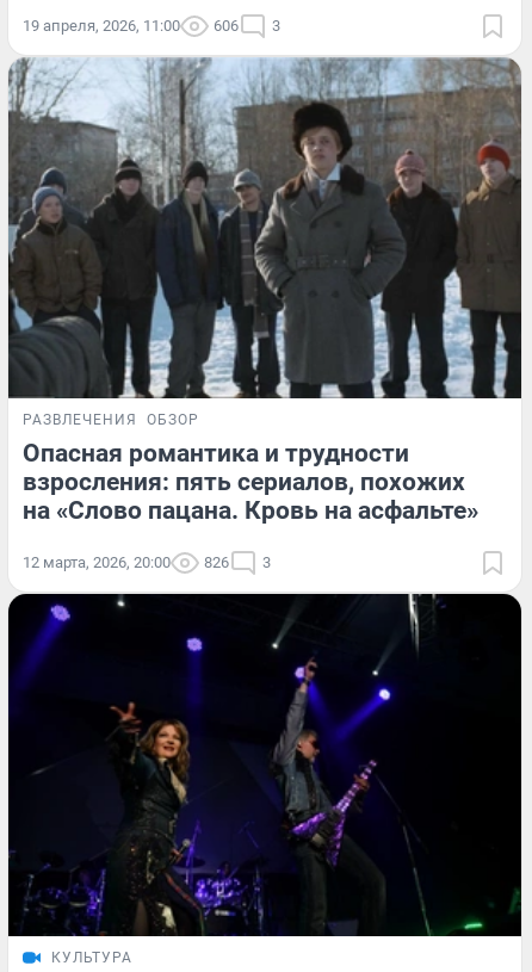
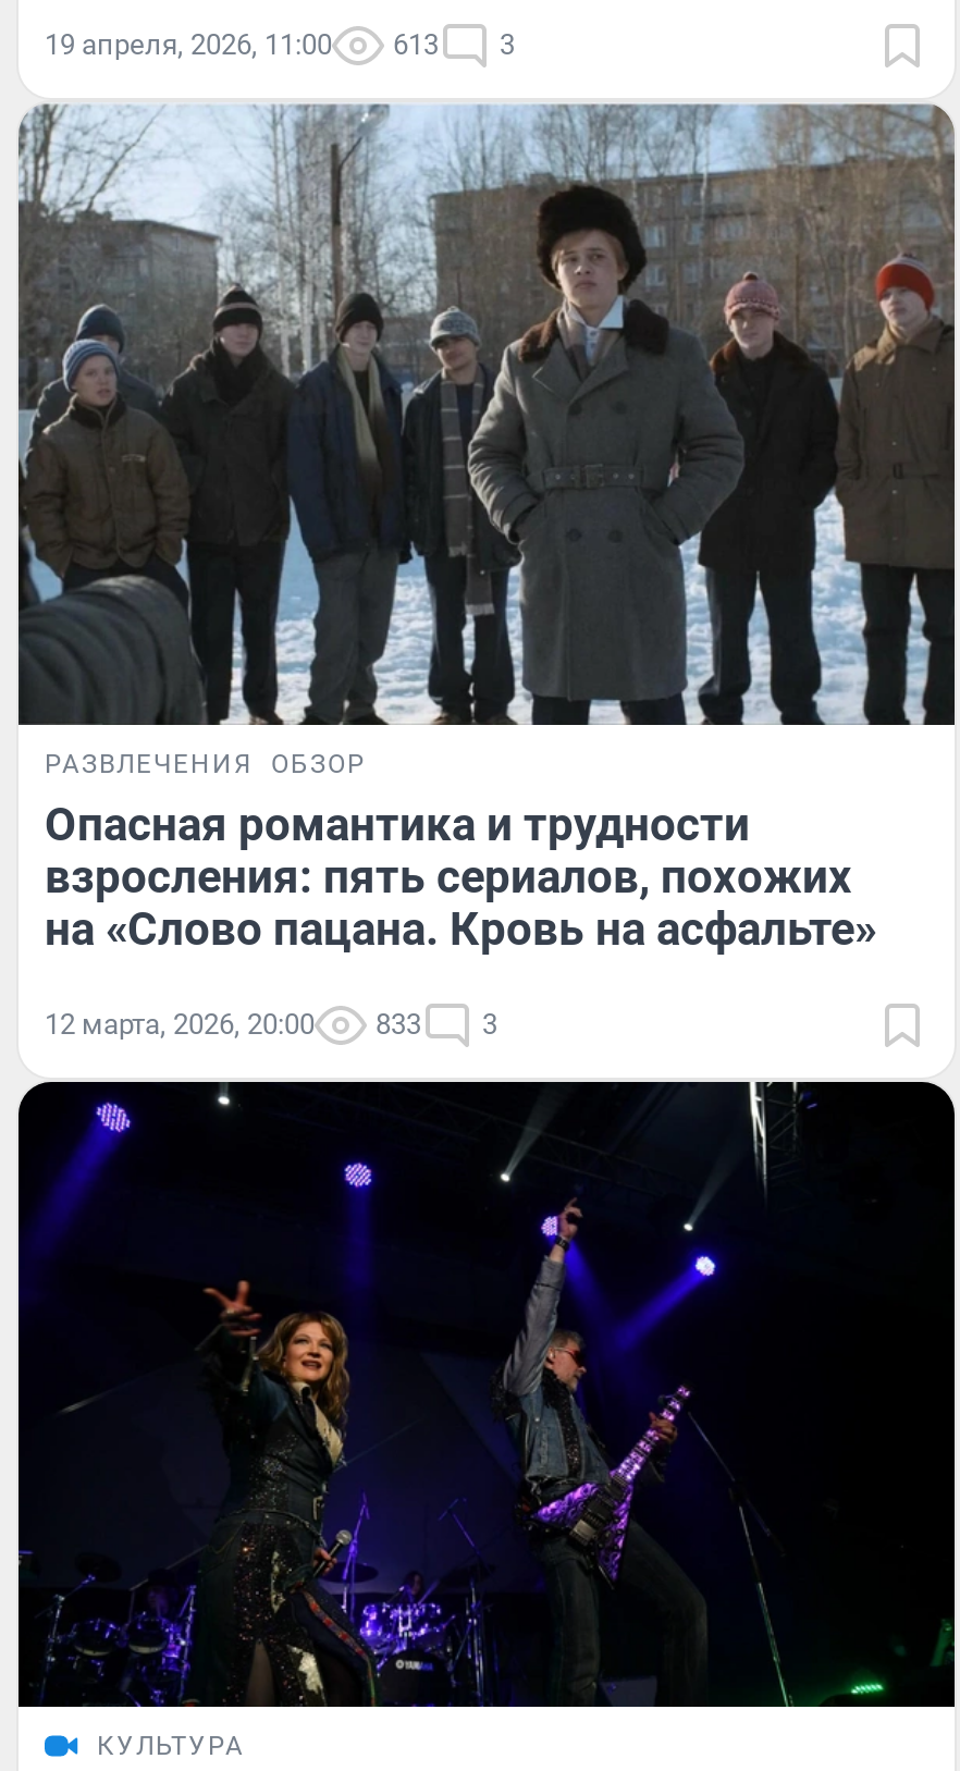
[23,16,280,34] 19 апреля, 2026, 11:00 606 3 -> [45,28,515,60] 19 апреля, 2026, 11:00 613 3
[23,554,271,572] 12 марта, 2026, 20:00 826 3 -> [45,1009,497,1041] 12 марта, 2026, 20:00 833 3

